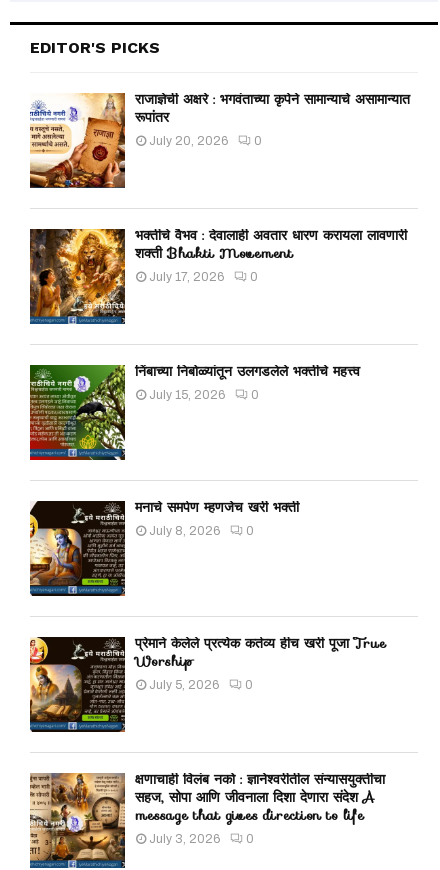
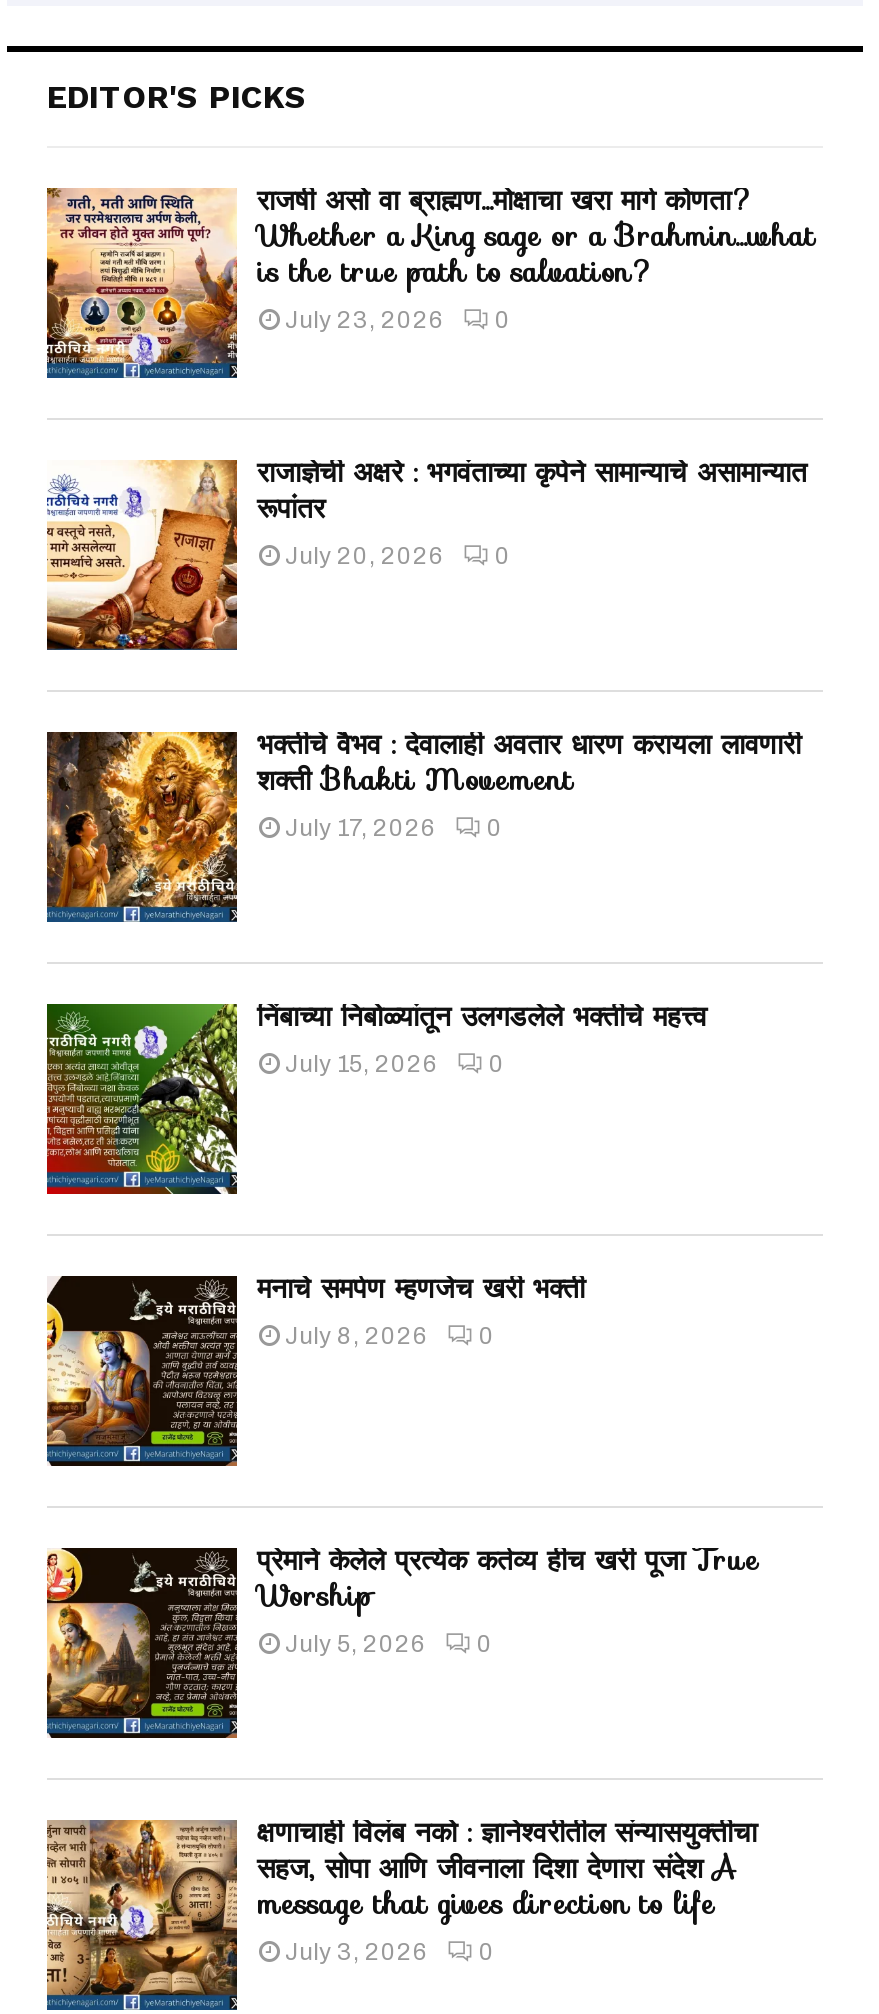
none -> [45,177,815,378] [image] | राजर्षी असो वा ब्राह्मण…मोक्षाचा खरा मार्ग कोणता? | Whether a King sage or a Brahmin…what | is the true path to salvation? | July 23, 2026 | 0

